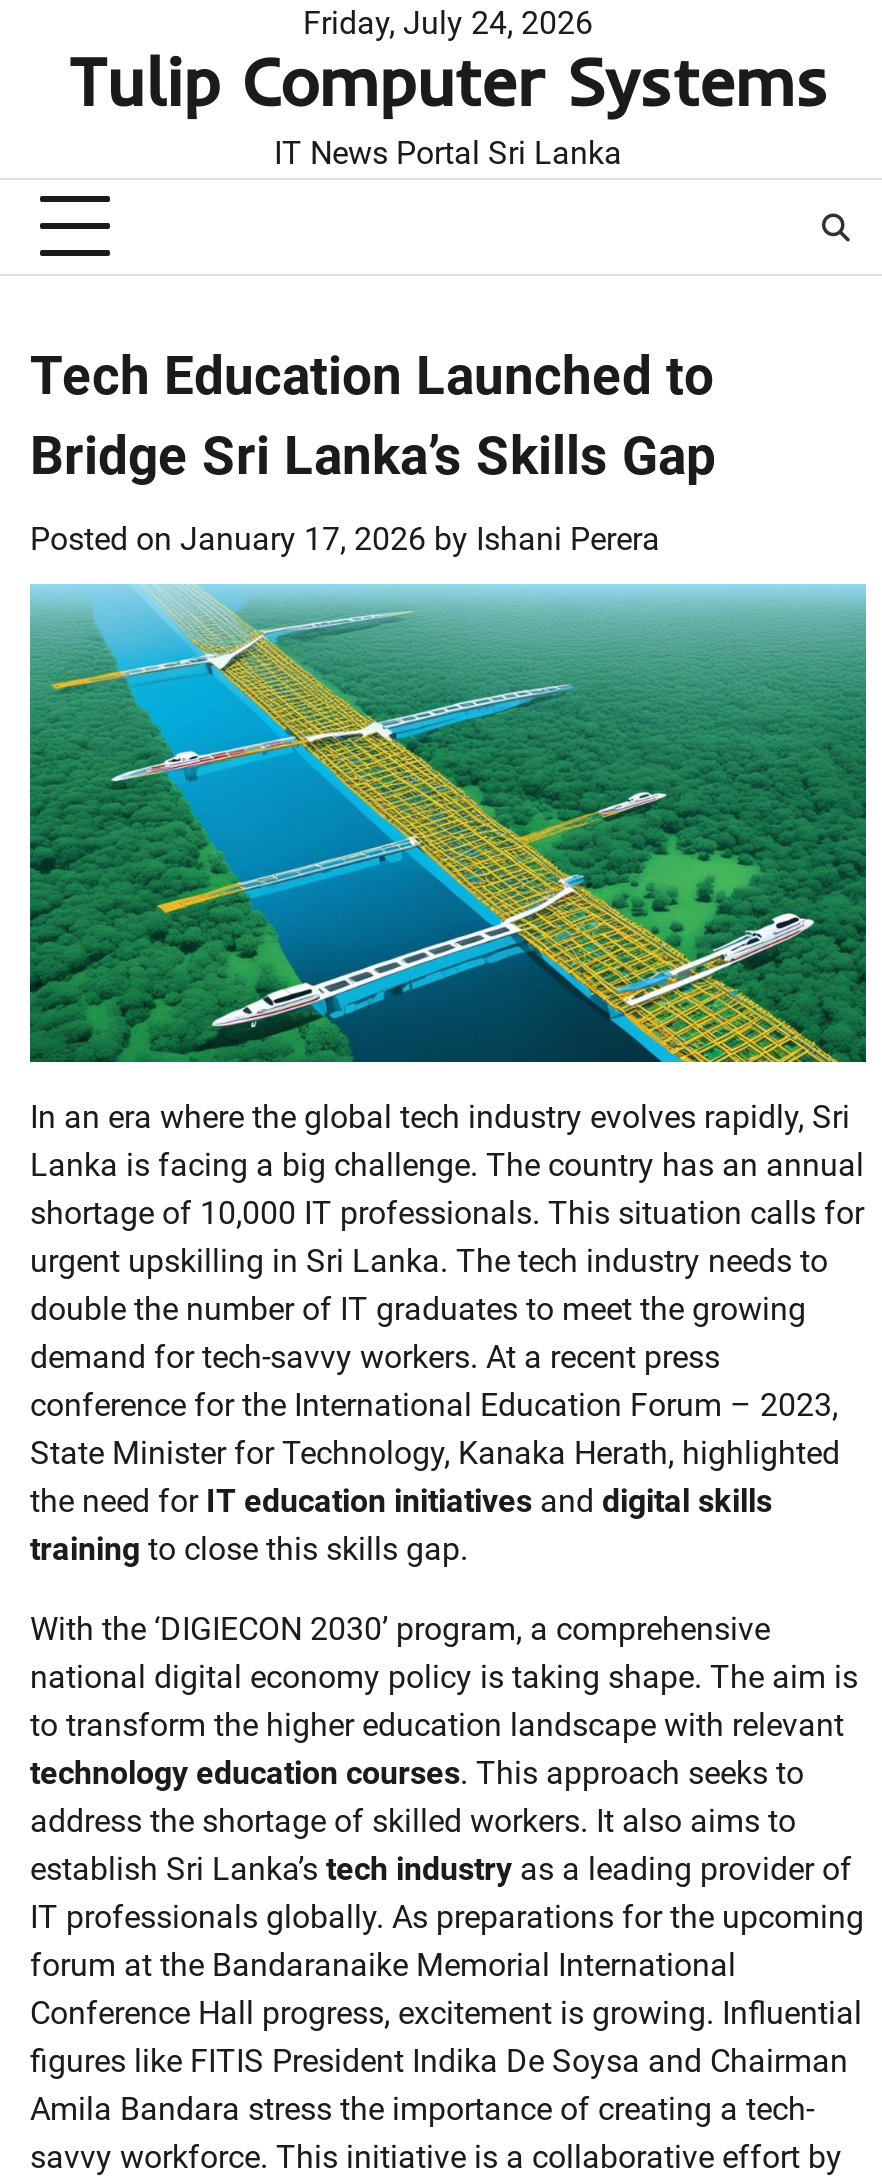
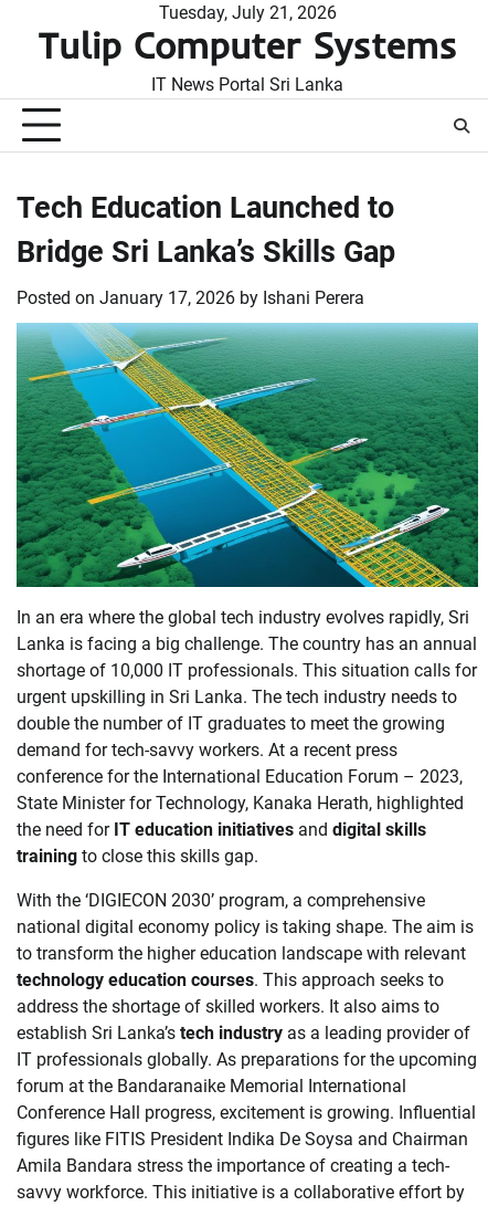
[303,4,593,42] Friday, July 24, 2026 -> [158,2,336,23] Tuesday, July 21, 2026

